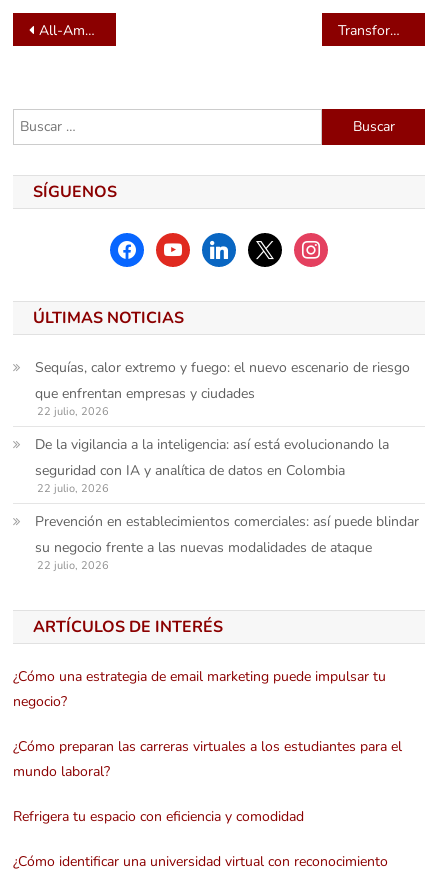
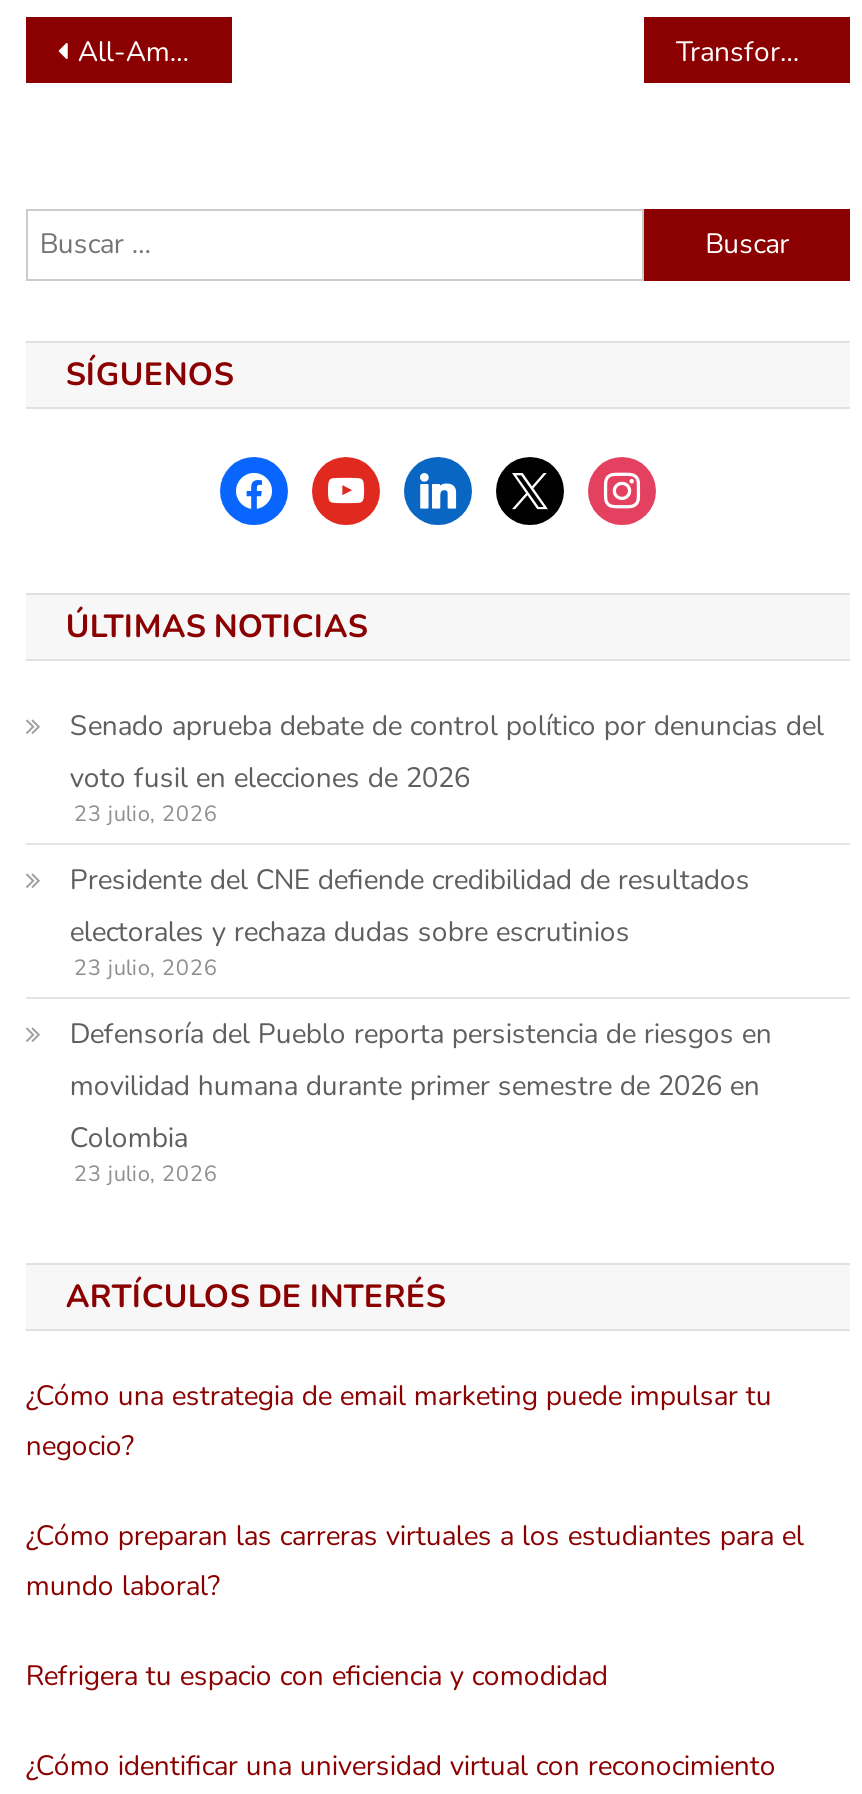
[35,358,410,419] Sequías, calor extremo y fuego: el nuevo escenario de riesgo | que enfrentan empresas y ciudades | 22 julio, 2026 -> [70,707,824,829] Senado aprueba debate de control político por denuncias del | voto fusil en elecciones de 2026 | 23 julio, 2026
[35,435,389,496] De la vigilancia a la inteligencia: así está evolucionando la | seguridad con IA y analítica de datos en Colombia | 22 julio, 2026 -> [70,861,750,983] Presidente del CNE defiende credibilidad de resultados | electorales y rechaza dudas sobre escrutinios | 23 julio, 2026
[35,512,419,573] Prevención en establecimientos comerciales: así puede blindar | su negocio frente a las nuevas modalidades de ataque | 22 julio, 2026 -> [70,1015,772,1189] Defensoría del Pueblo reporta persistencia de riesgos en | movilidad humana durante primer semestre de 2026 en | Colombia | 23 julio, 2026

